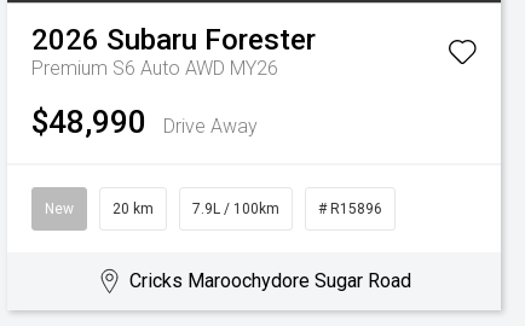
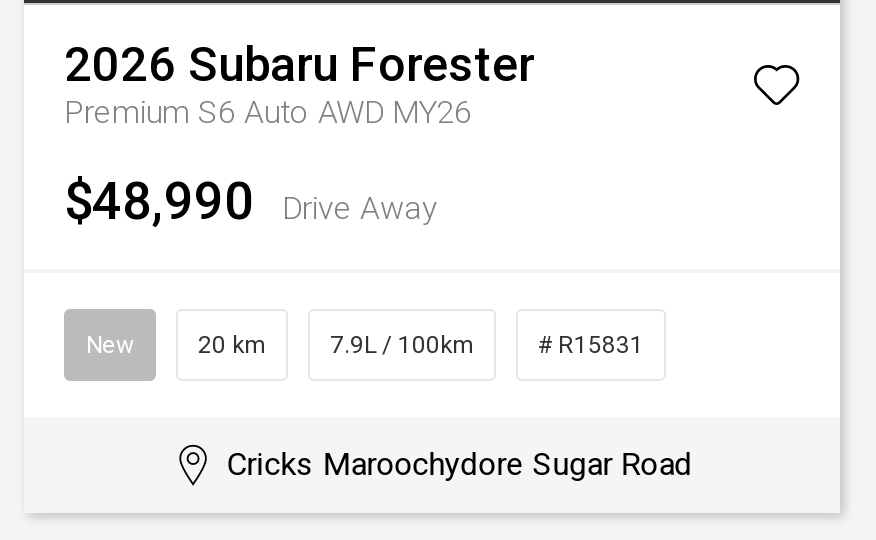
[318,200,382,217] # R15896 -> [538,331,644,359] # R15831

